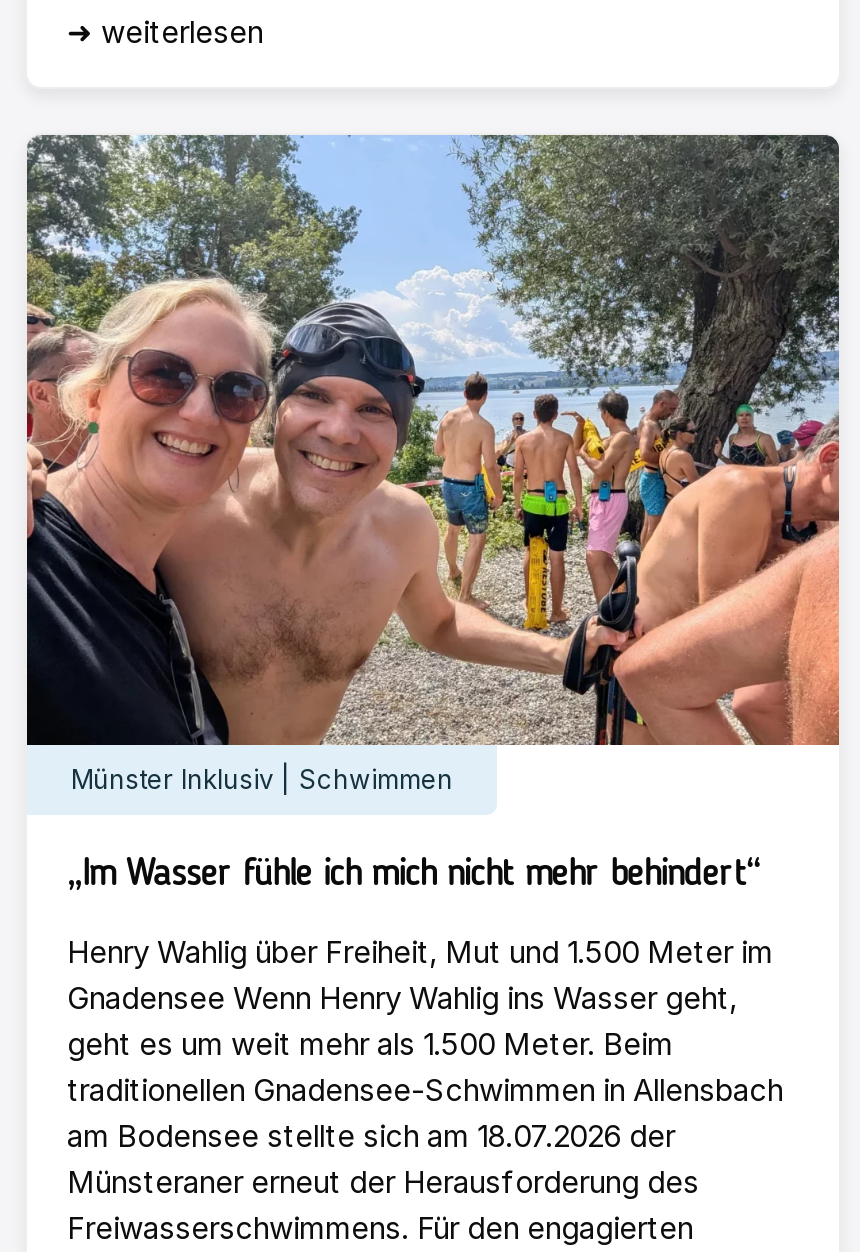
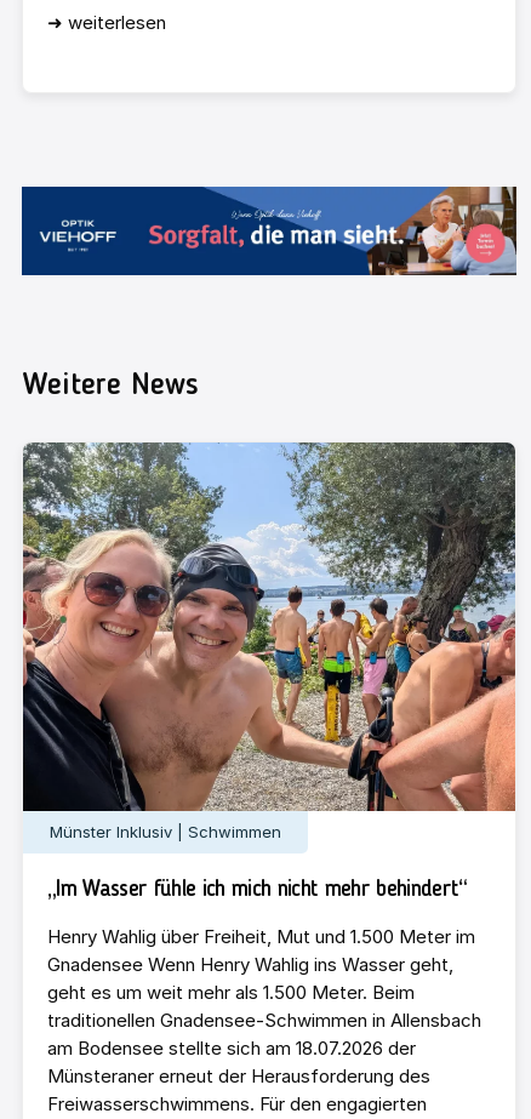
none -> [21,185,518,276] [image]
none -> [22,371,199,401] Weitere News

